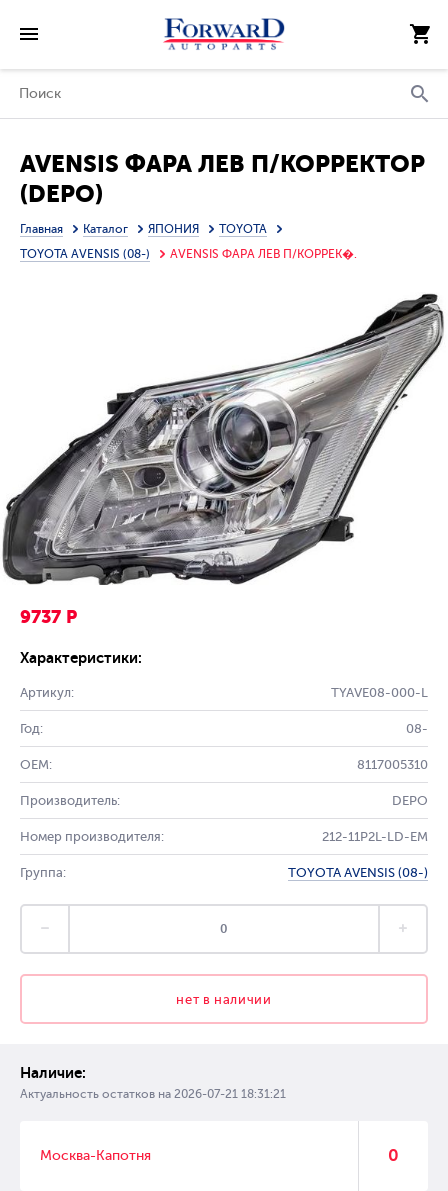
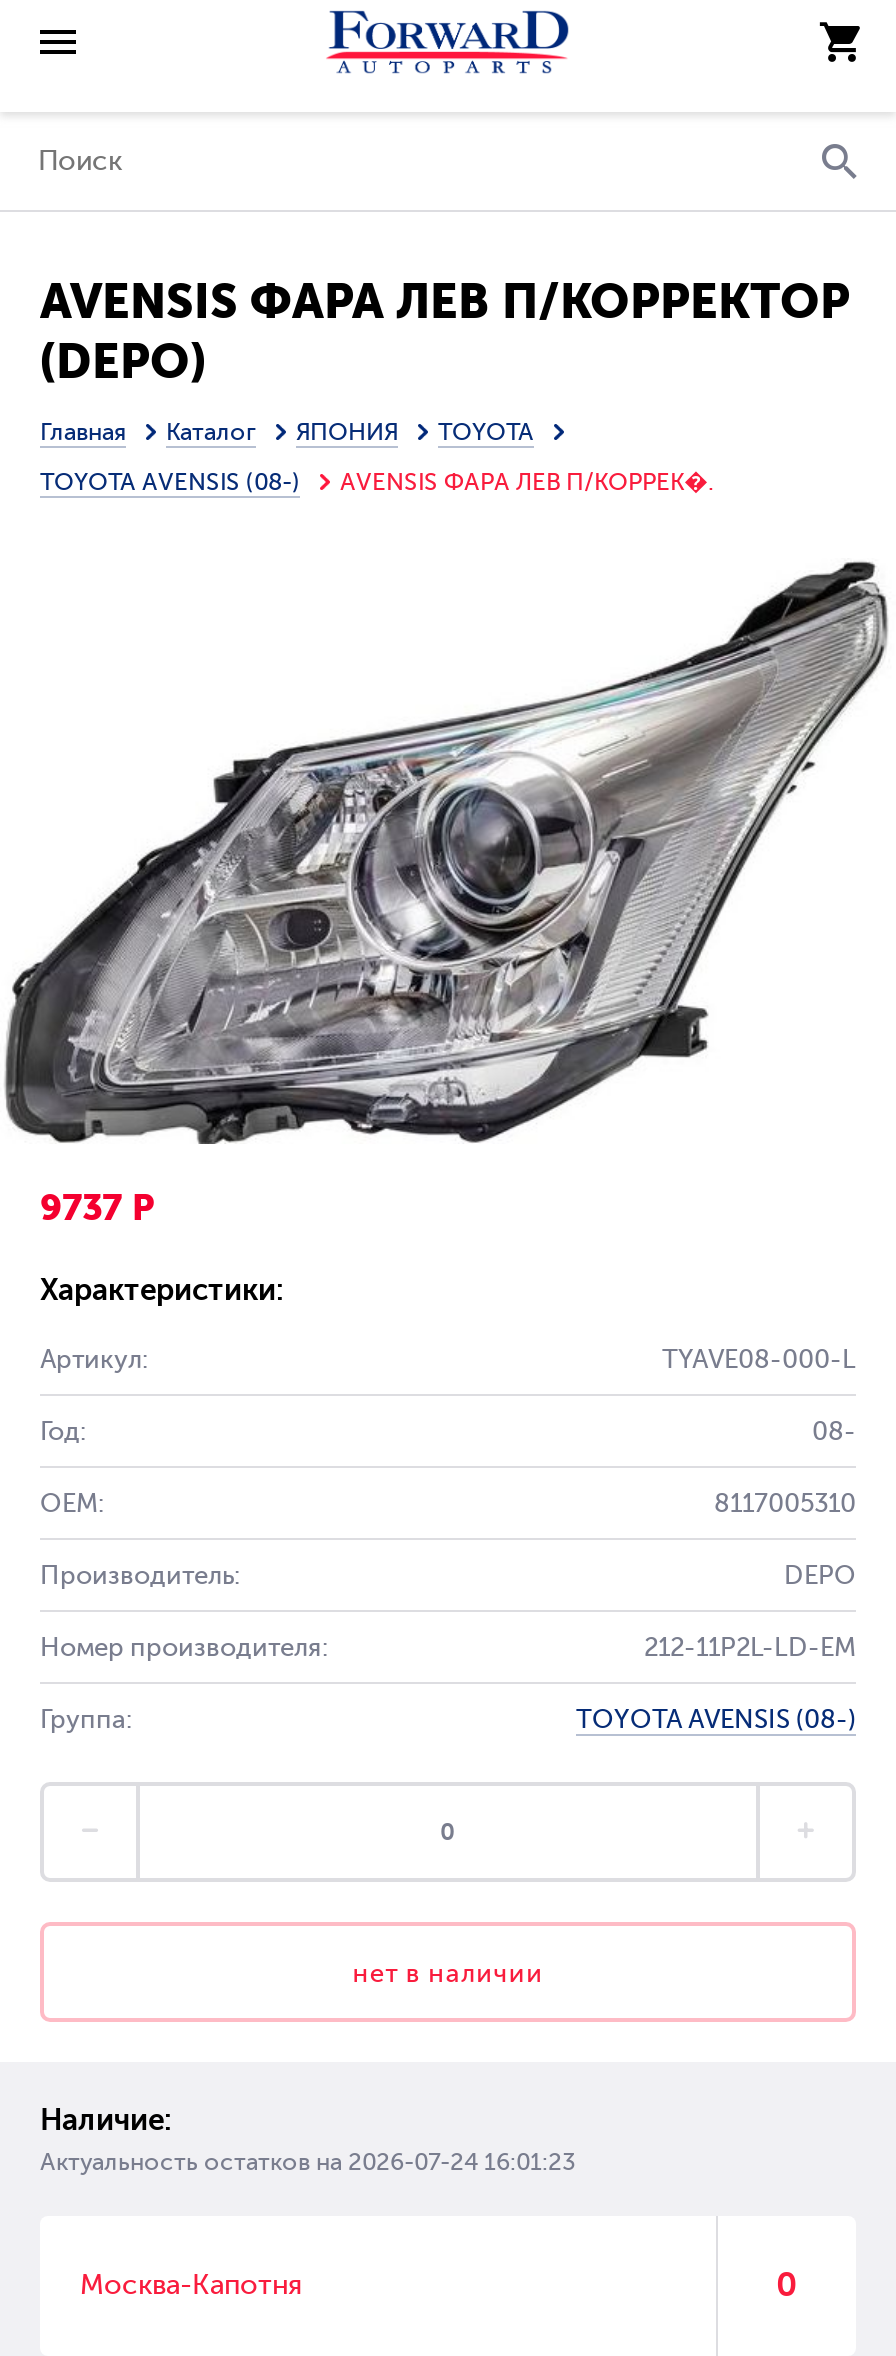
[20,1087,286,1101] Актуальность остатков на 2026-07-21 18:31:21 -> [40,2148,576,2176] Актуальность остатков на 2026-07-24 16:01:23

